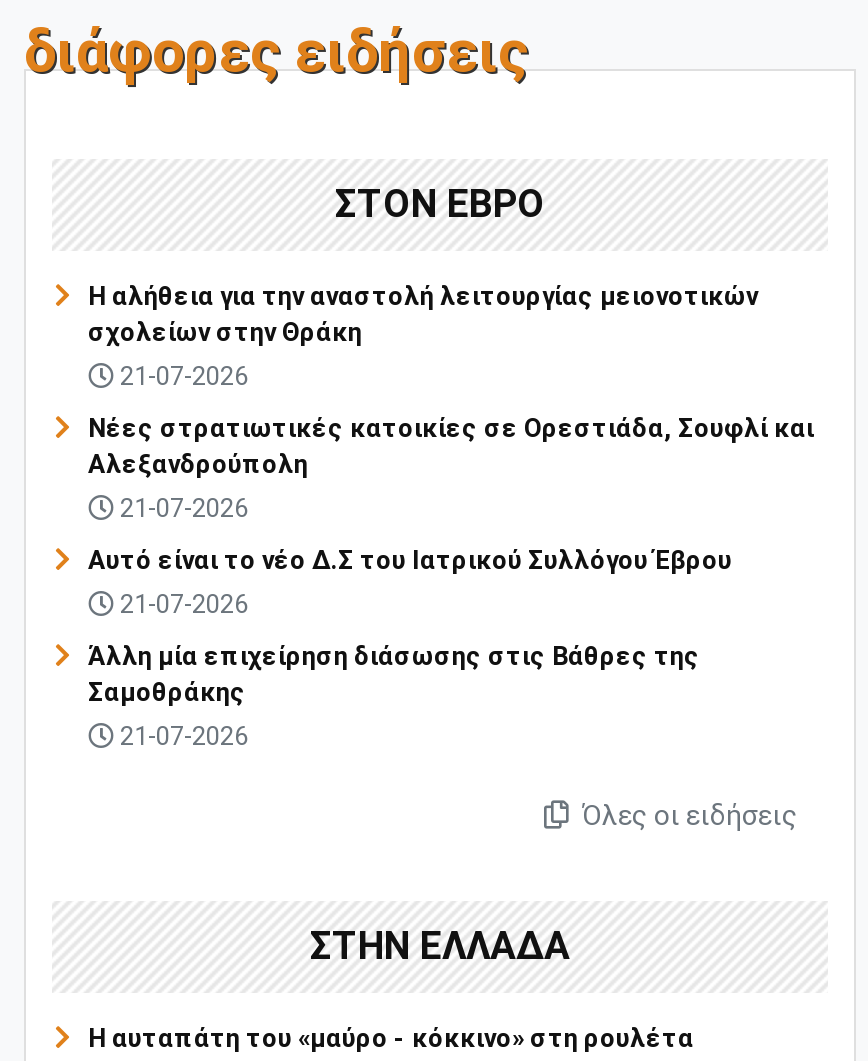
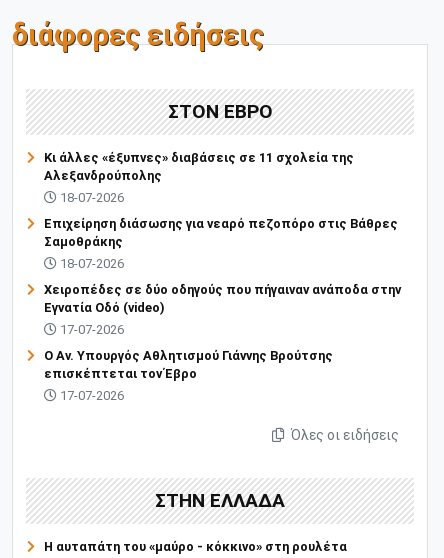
[88,281,814,671] Η αλήθεια για την αναστολή λειτουργίας μειονοτικών | σχολείων στην Θράκη | 21-07-2026 | Νέες στρατιωτικές κατοικίες σε Ορεστιάδα, Σουφλί και | Αλεξανδρούπολη | 21-07-2026 | Αυτό είναι το νέο Δ.Σ του Ιατρικού Συλλόγου Έβρου | 21-07-2026 | Άλλη μία επιχείρηση διάσωσης στις Βάθρες της -> [44,150,398,231] Κι άλλες «έξυπνες» διαβάσεις σε 11 σχολεία της | Αλεξανδρούπολης | 18-07-2026 | Επιχείρηση διάσωσης για νεαρό πεζοπόρο στις Βάθρες
moved [88,677,246,707] -> [44,234,123,249]: Σαμοθράκης
[114,721,248,751] 21-07-2026 -> [44,256,401,403] 18-07-2026 | Χειροπέδες σε δύο οδηγούς που πήγαιναν ανάποδα στην | Εγνατία Οδό (video) | 17-07-2026 | Ο Αν. Υπουργός Αθλητισμού Γιάννης Βρούτσης | επισκέπτεται τον Έβρο | 17-07-2026

